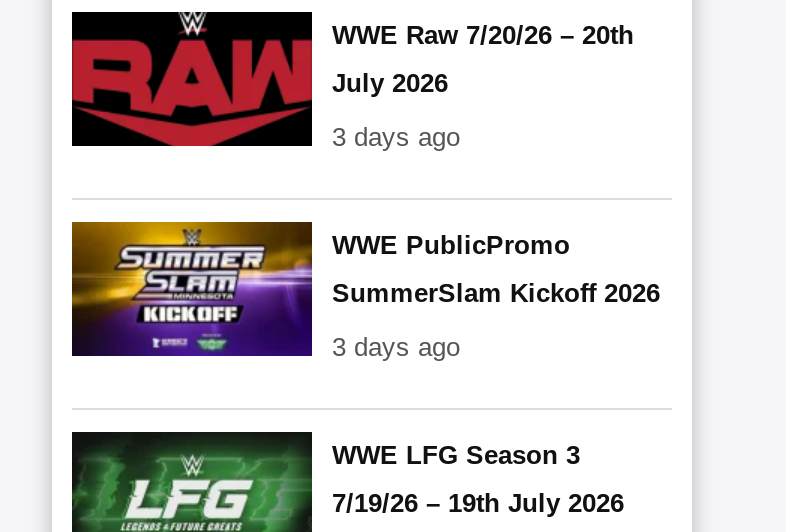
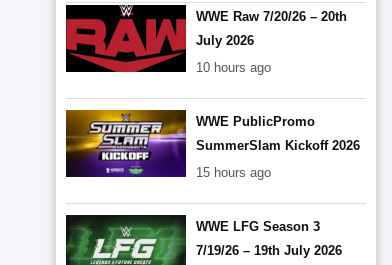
[332,122,460,152] 3 days ago -> [196,60,271,75] 10 hours ago
[332,332,460,362] 3 days ago -> [196,165,271,180] 15 hours ago

